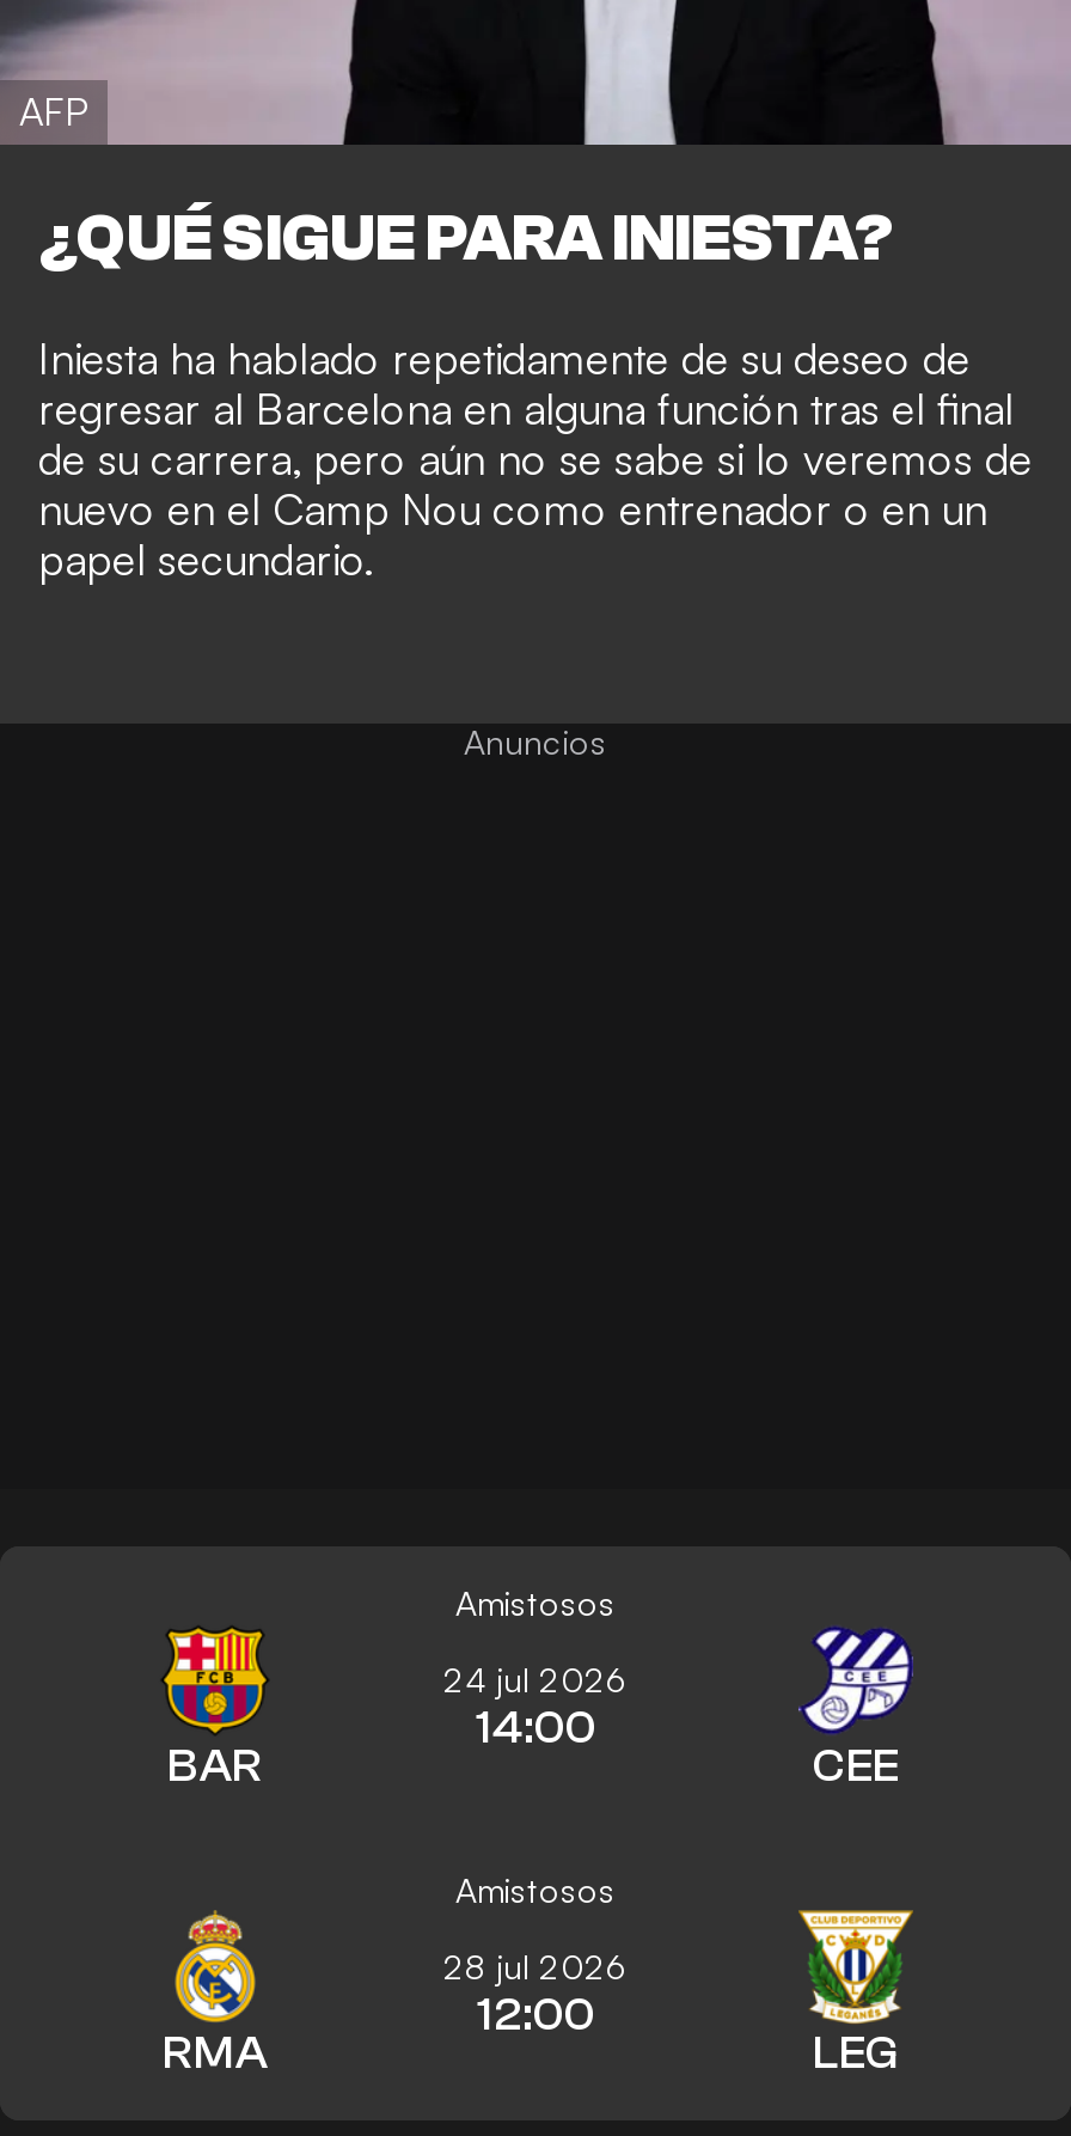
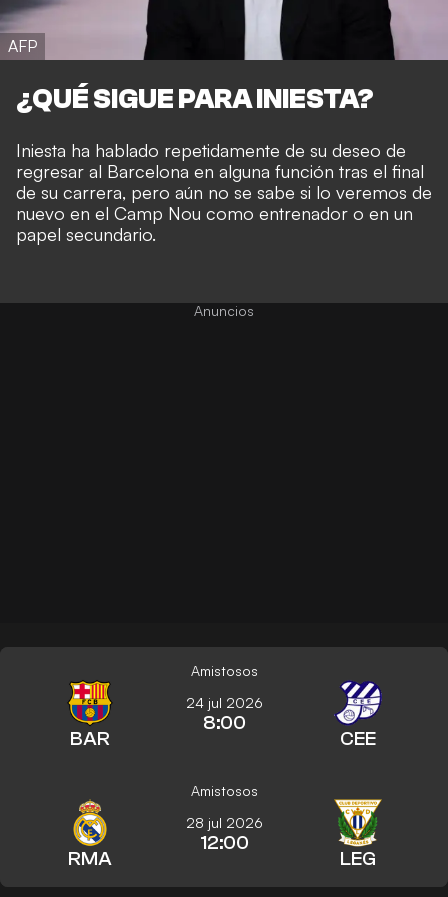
[476,1700,595,1755] 14:00 -> [202,711,245,734] 8:00

